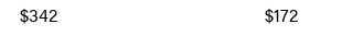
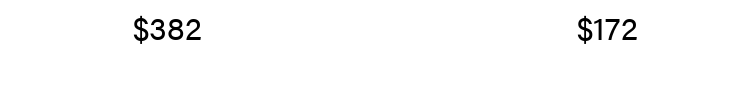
[20,2,57,27] $342 -> [133,4,201,50] $382

